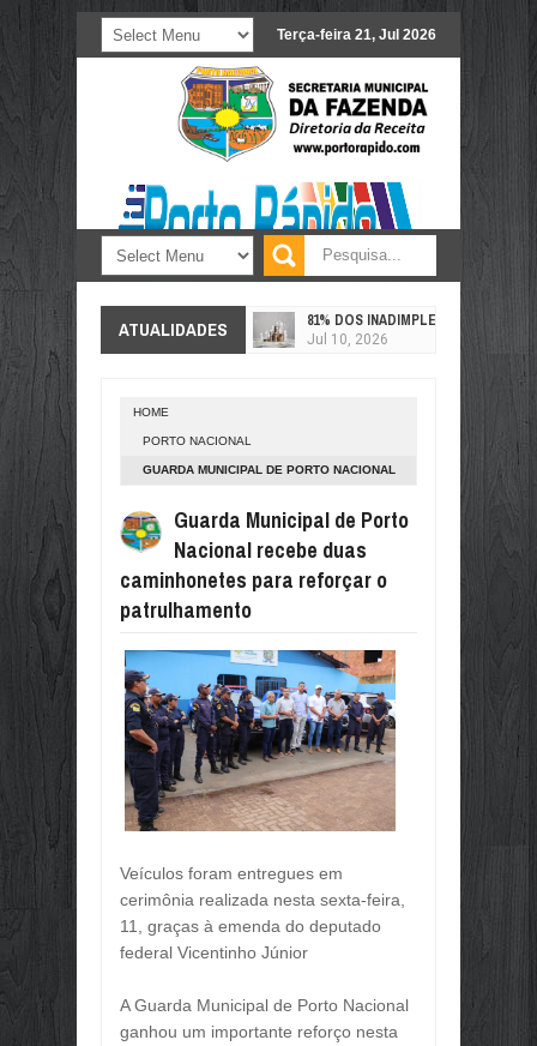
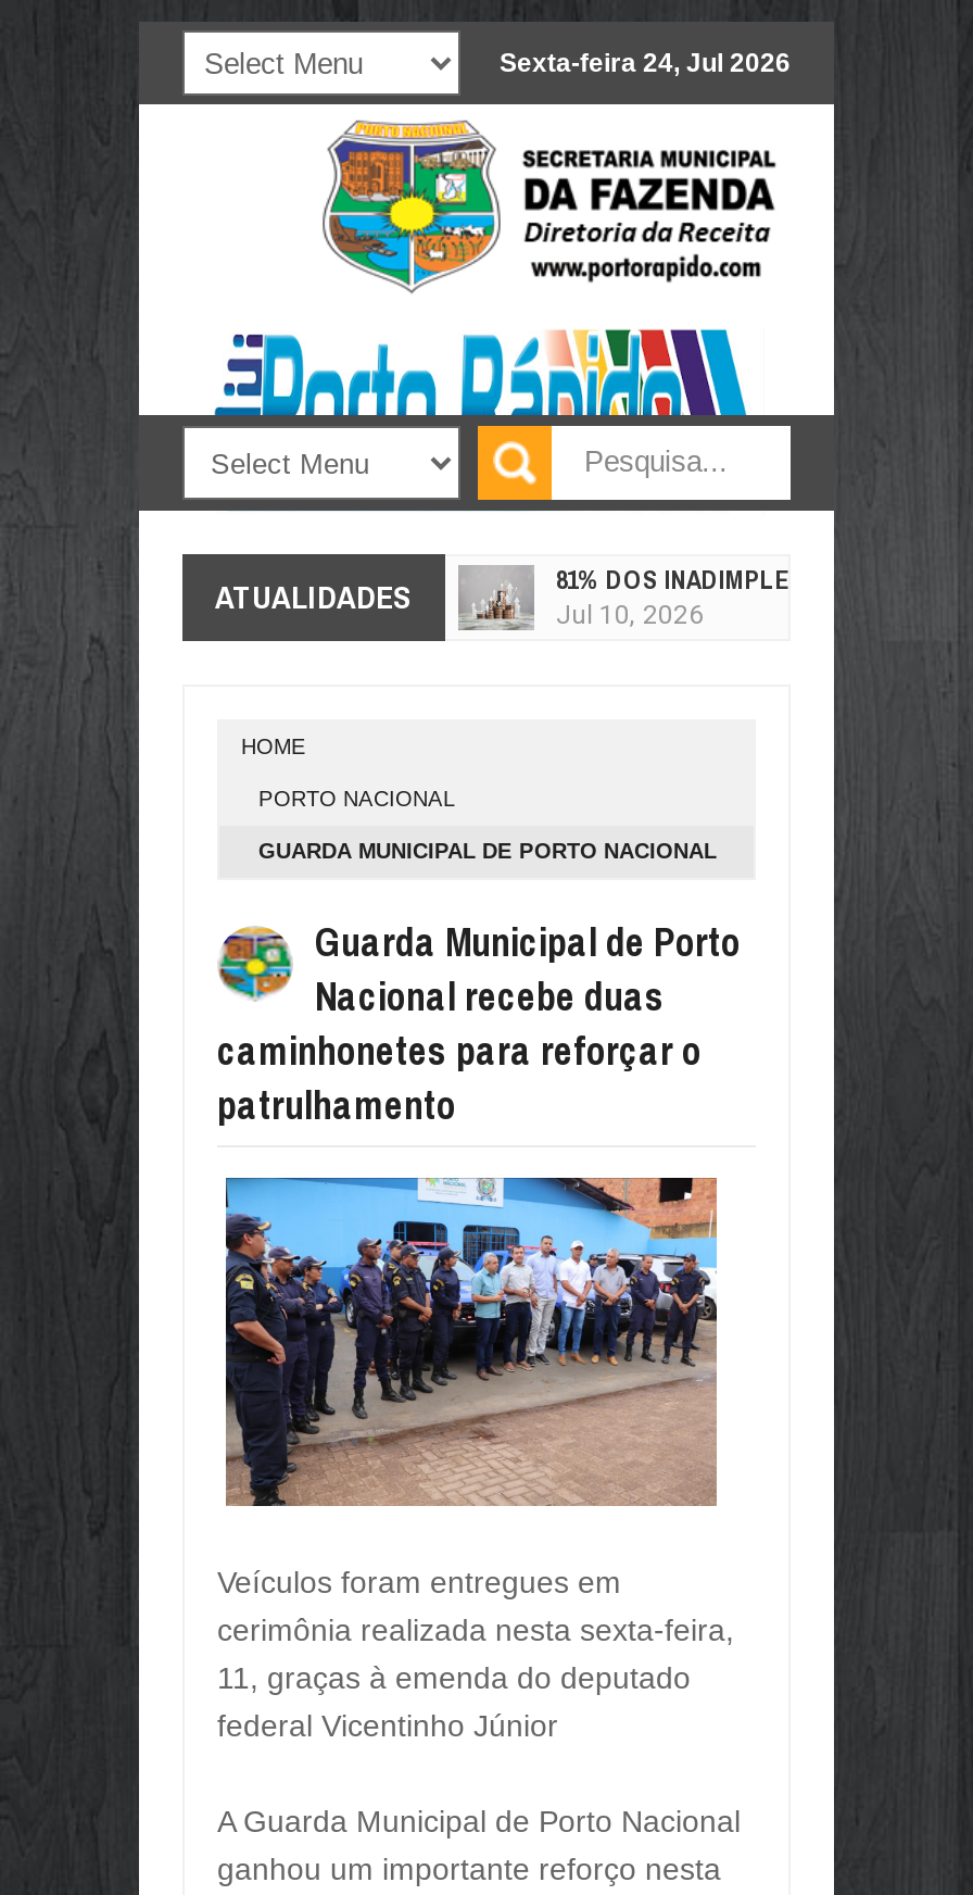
[277,26,436,43] Terça-feira 21, Jul 2026 -> [500,48,791,78] Sexta-feira 24, Jul 2026

